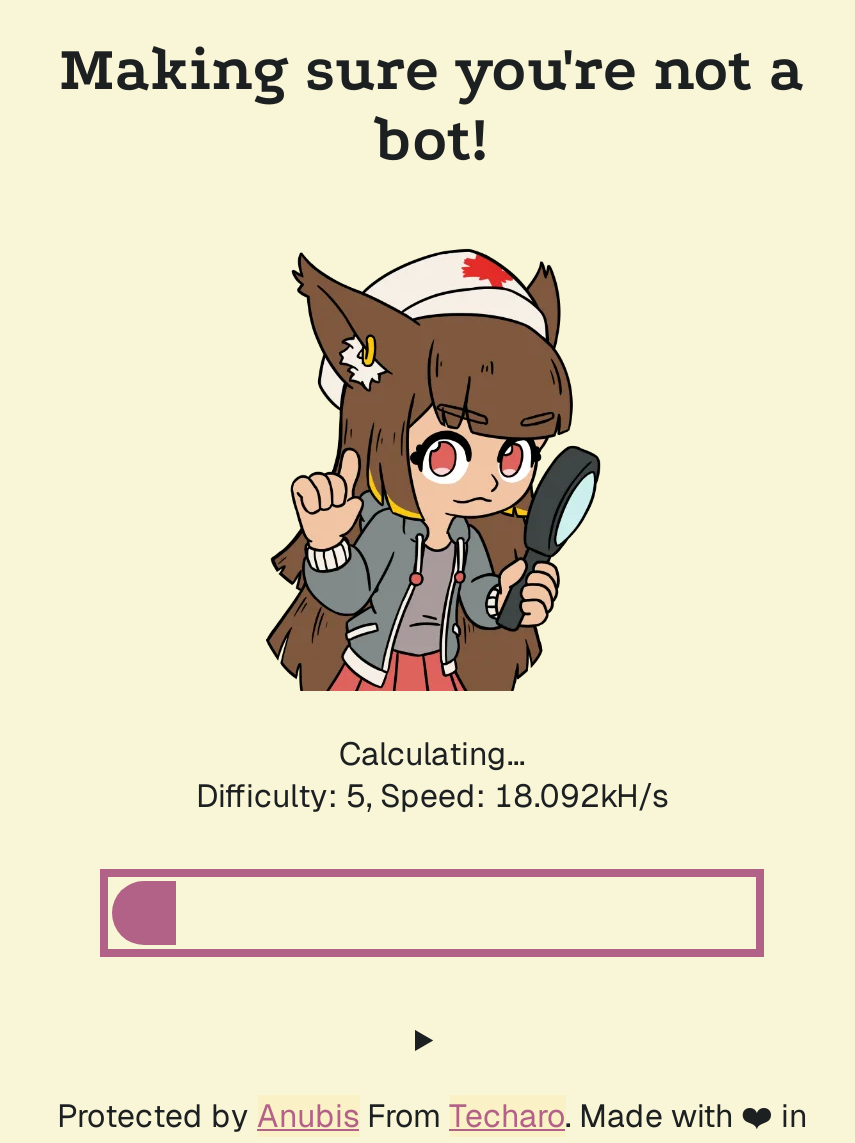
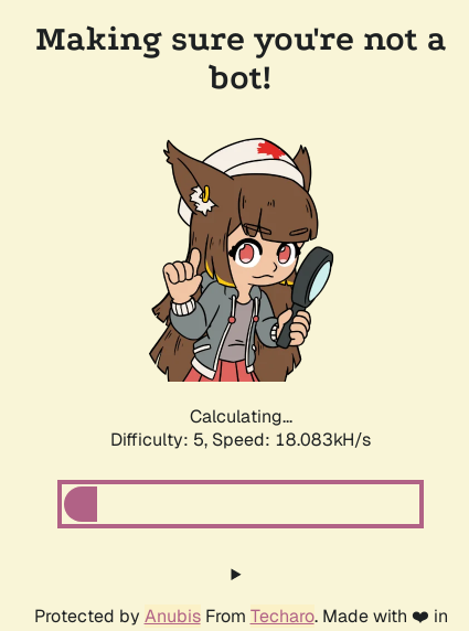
[196,775,668,817] Difficulty: 5, Speed: 18.092kH/s -> [110,428,371,451] Difficulty: 5, Speed: 18.083kH/s

